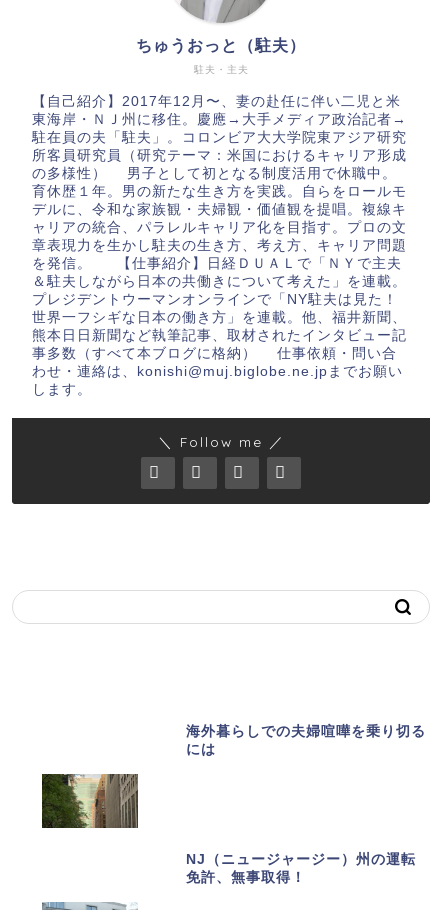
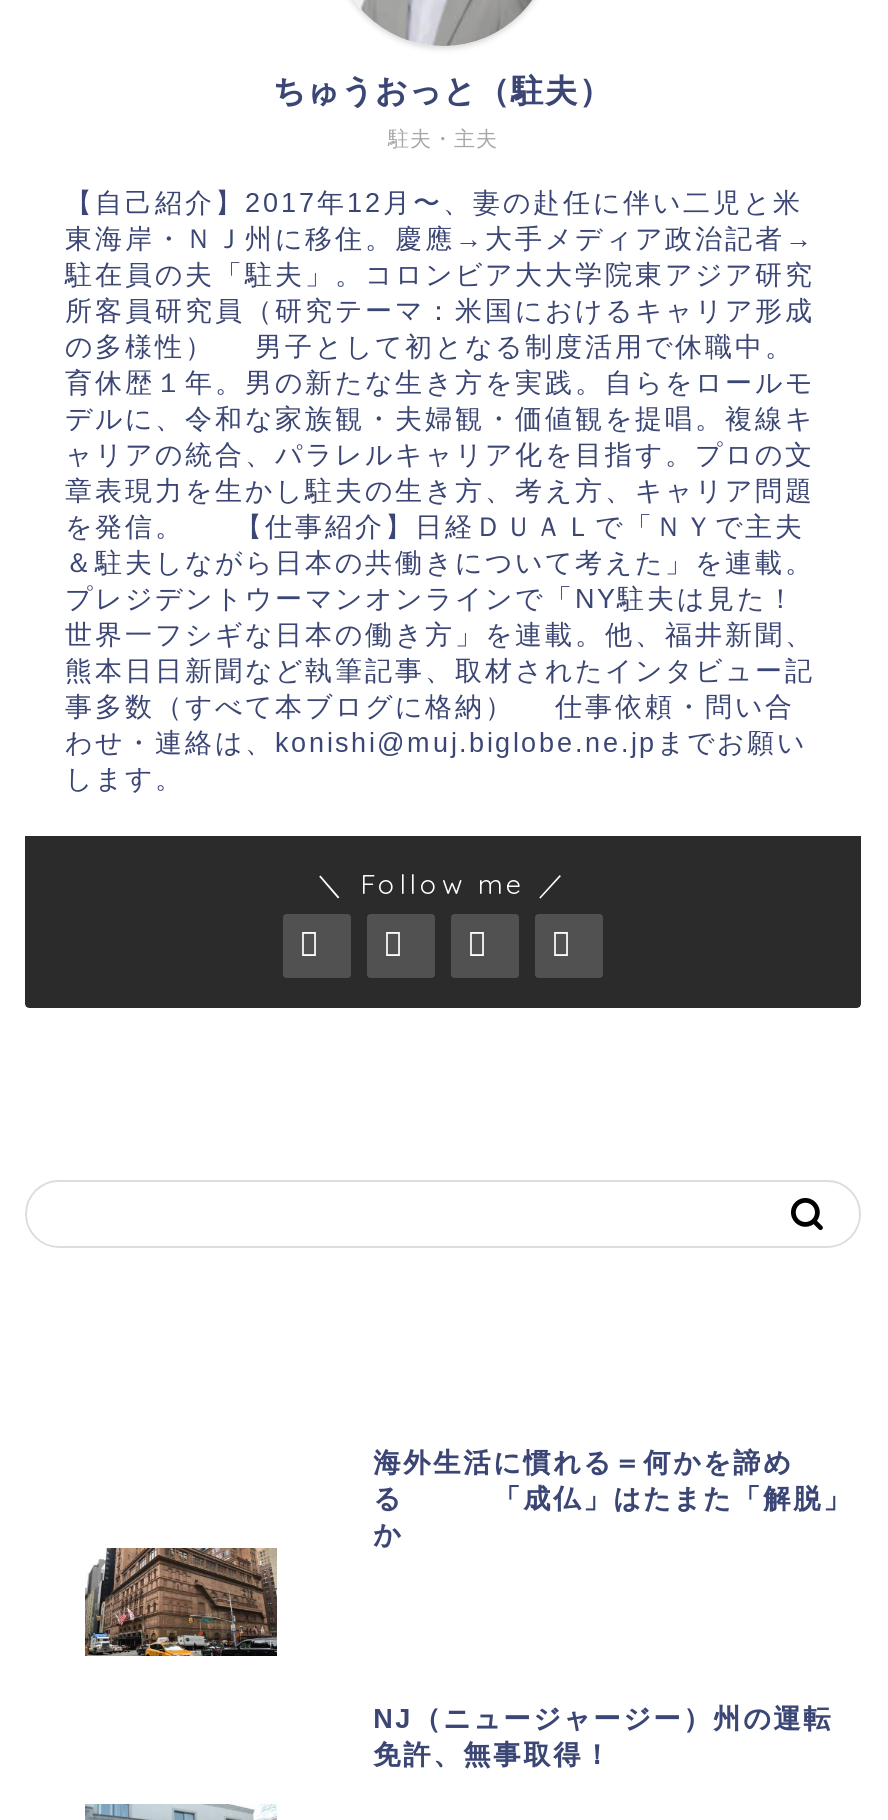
[186,724,426,757] 海外暮らしでの夫婦喧嘩を乗り切る | には -> [373,1447,853,1549] 海外生活に慣れる＝何かを諦め | る 「成仏」はたまた「解脱」 | か
[41,773,138,829] [image] -> [83,1546,277,1658] [image]

